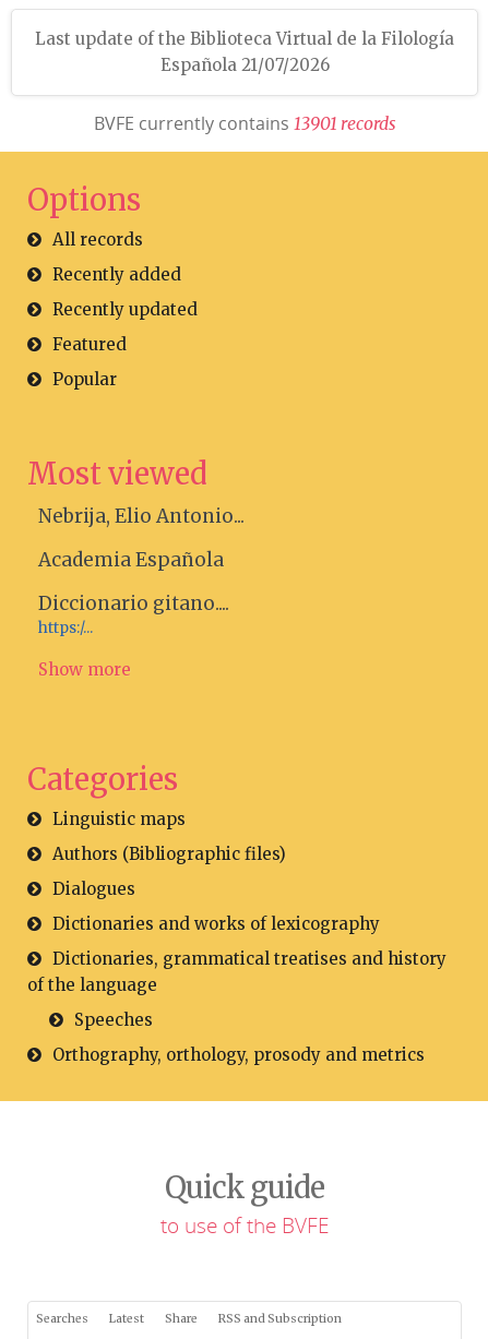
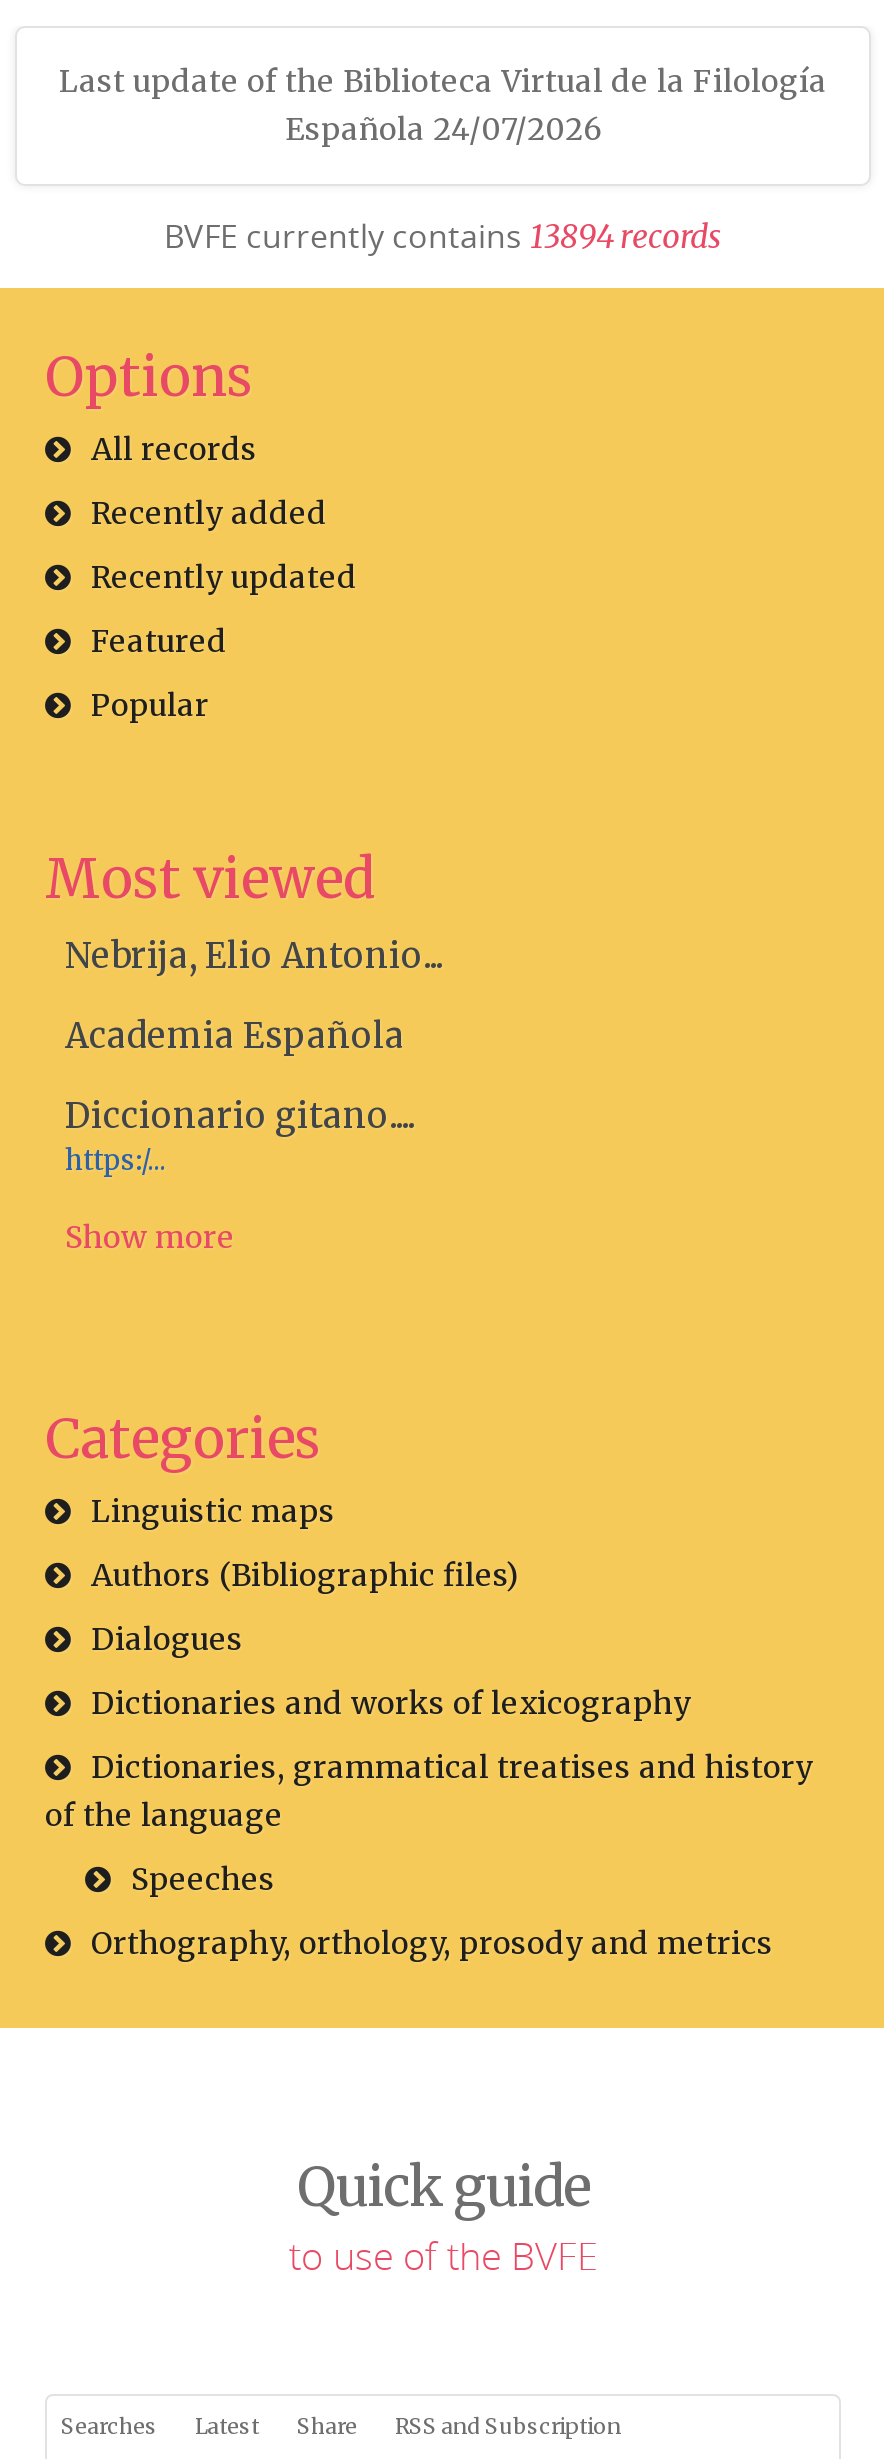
[160,55,329,75] Española 21/07/2026 -> [285,110,601,148] Española 24/07/2026
[93,111,396,135] BVFE currently contains 13901 r ecords -> [164,214,722,258] BVFE currently contains 13894 r ecords

